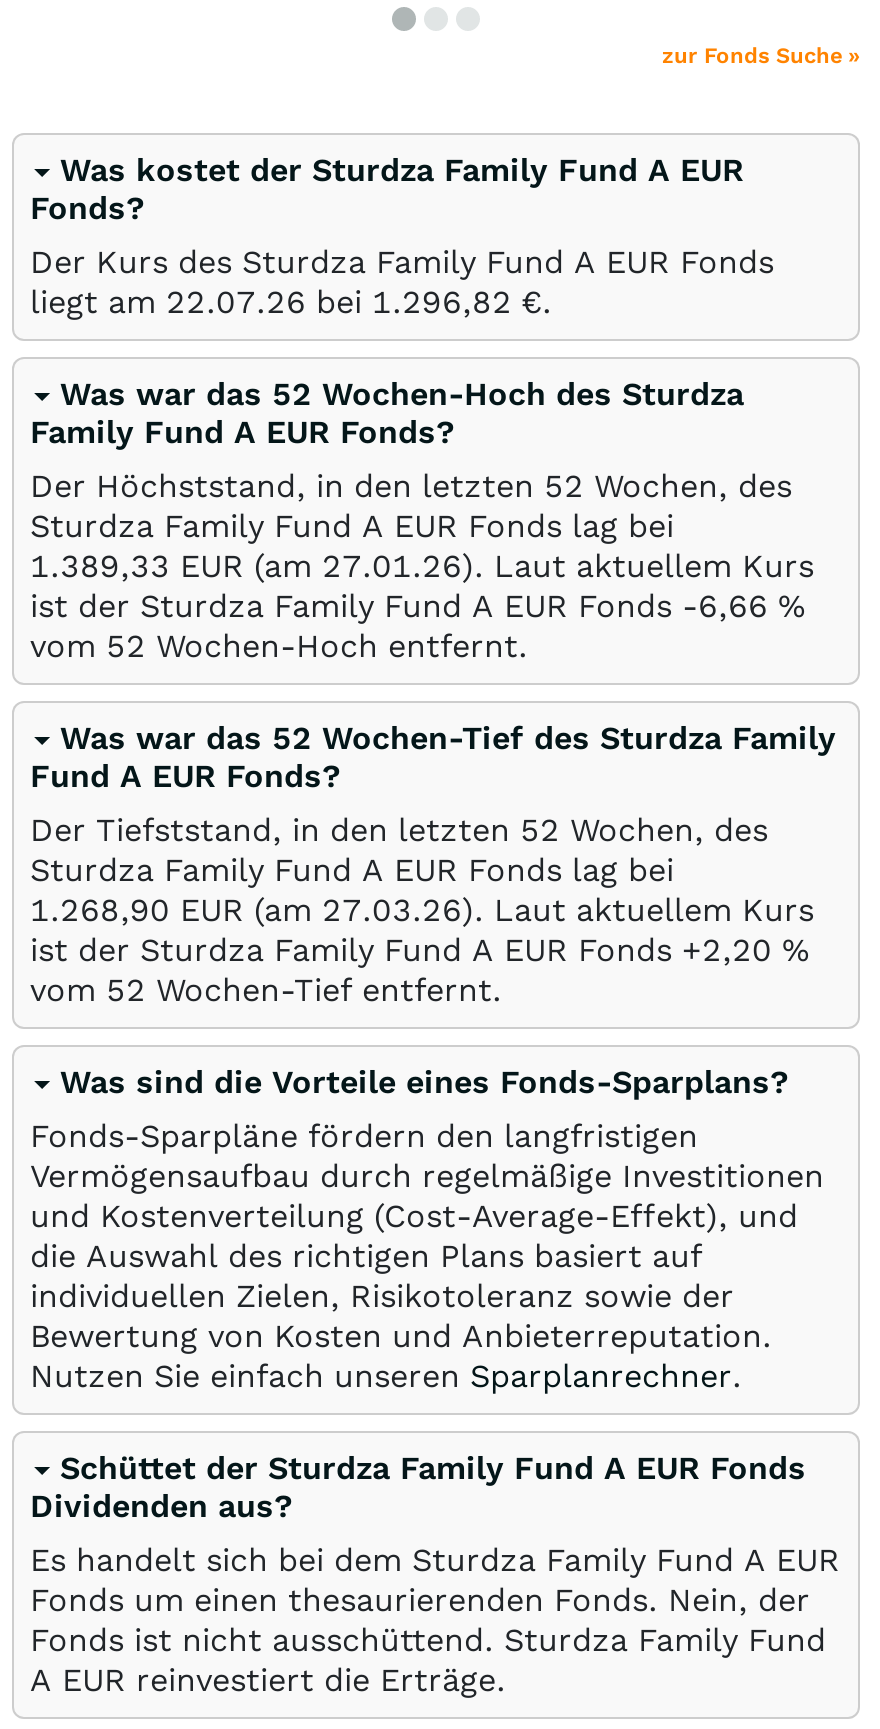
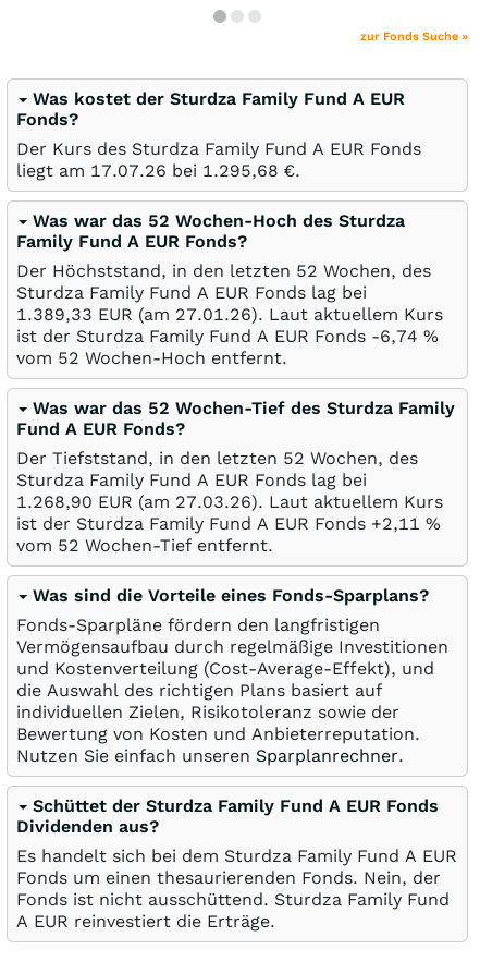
[30,283,552,321] liegt am 22.07.26 bei 1.296,82 €. -> [16,160,300,181] liegt am 17.07.26 bei 1.295,68 €.
[30,587,806,625] ist der Sturdza Family Fund A EUR Fonds -6,66% -> [16,326,439,346] ist der Sturdza Family Fund A EUR Fonds -6,74%
[30,931,810,969] ist der Sturdza Family Fund A EUR Fonds +2,20% -> [16,513,441,534] ist der Sturdza Family Fund A EUR Fonds +2,11%

